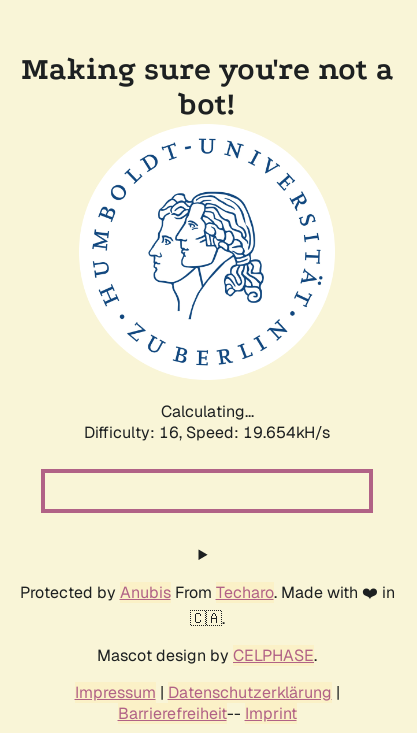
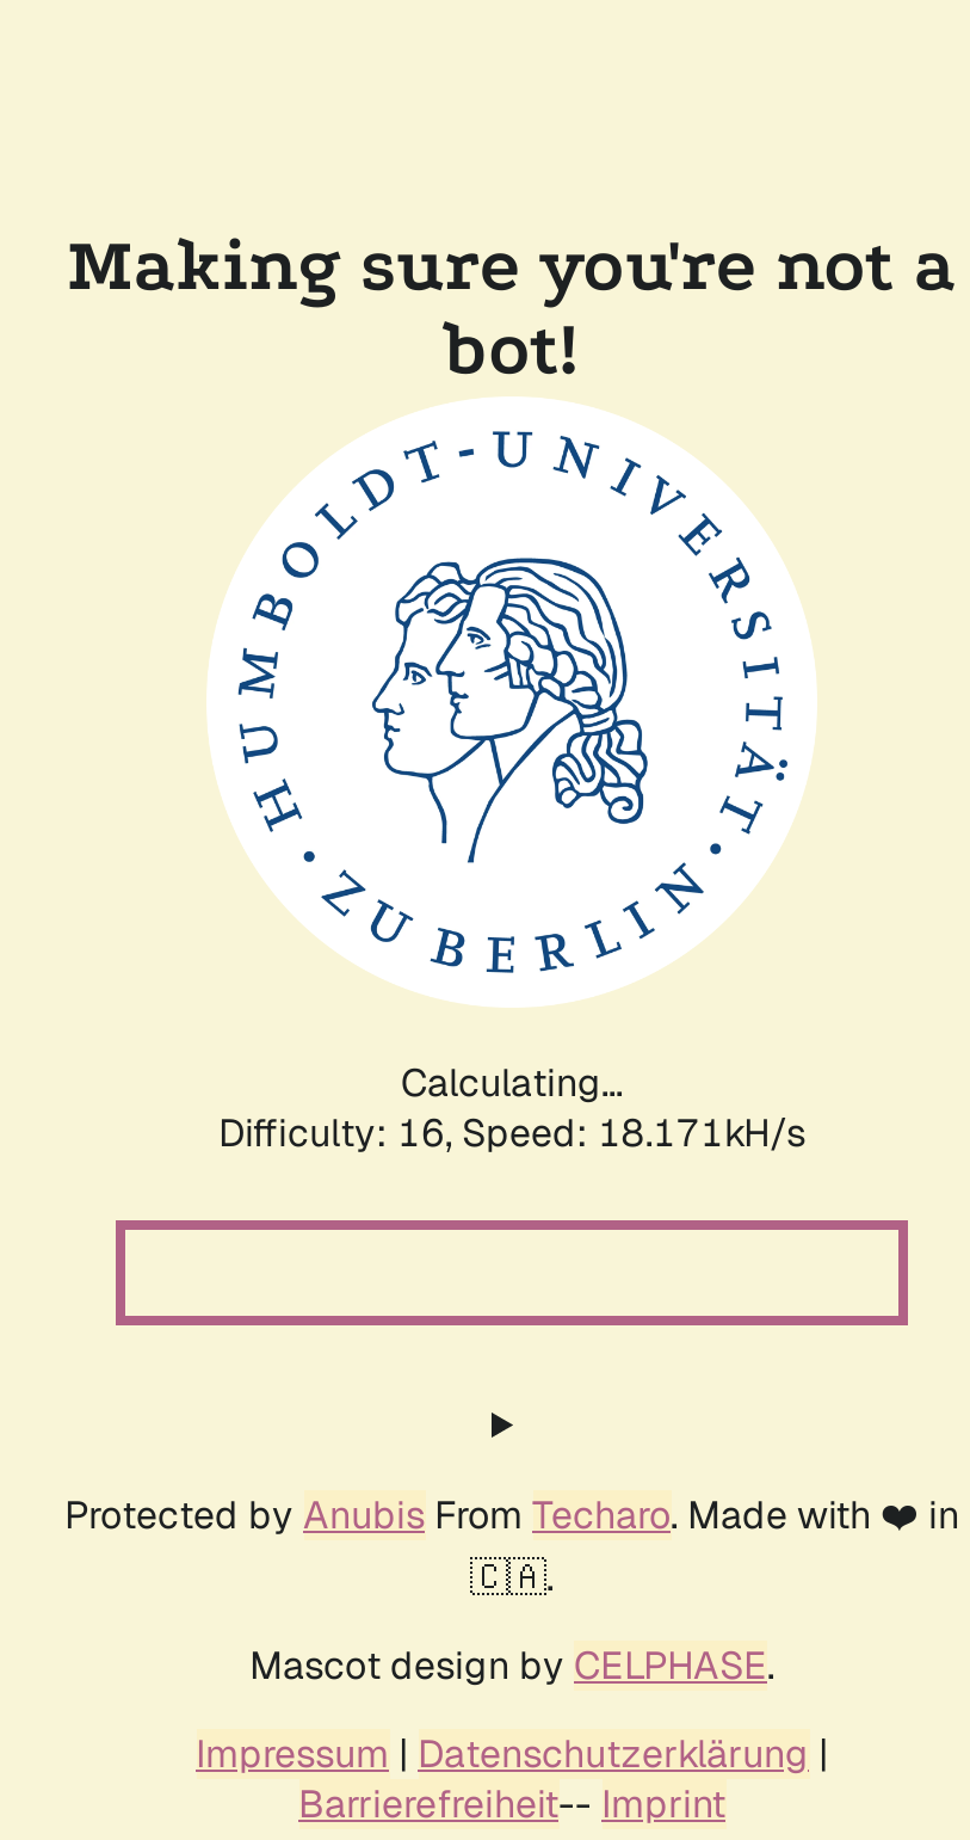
[84,422,330,443] Difficulty: 16, Speed: 19.654kH/s -> [218,1108,805,1158] Difficulty: 16, Speed: 18.171kH/s

